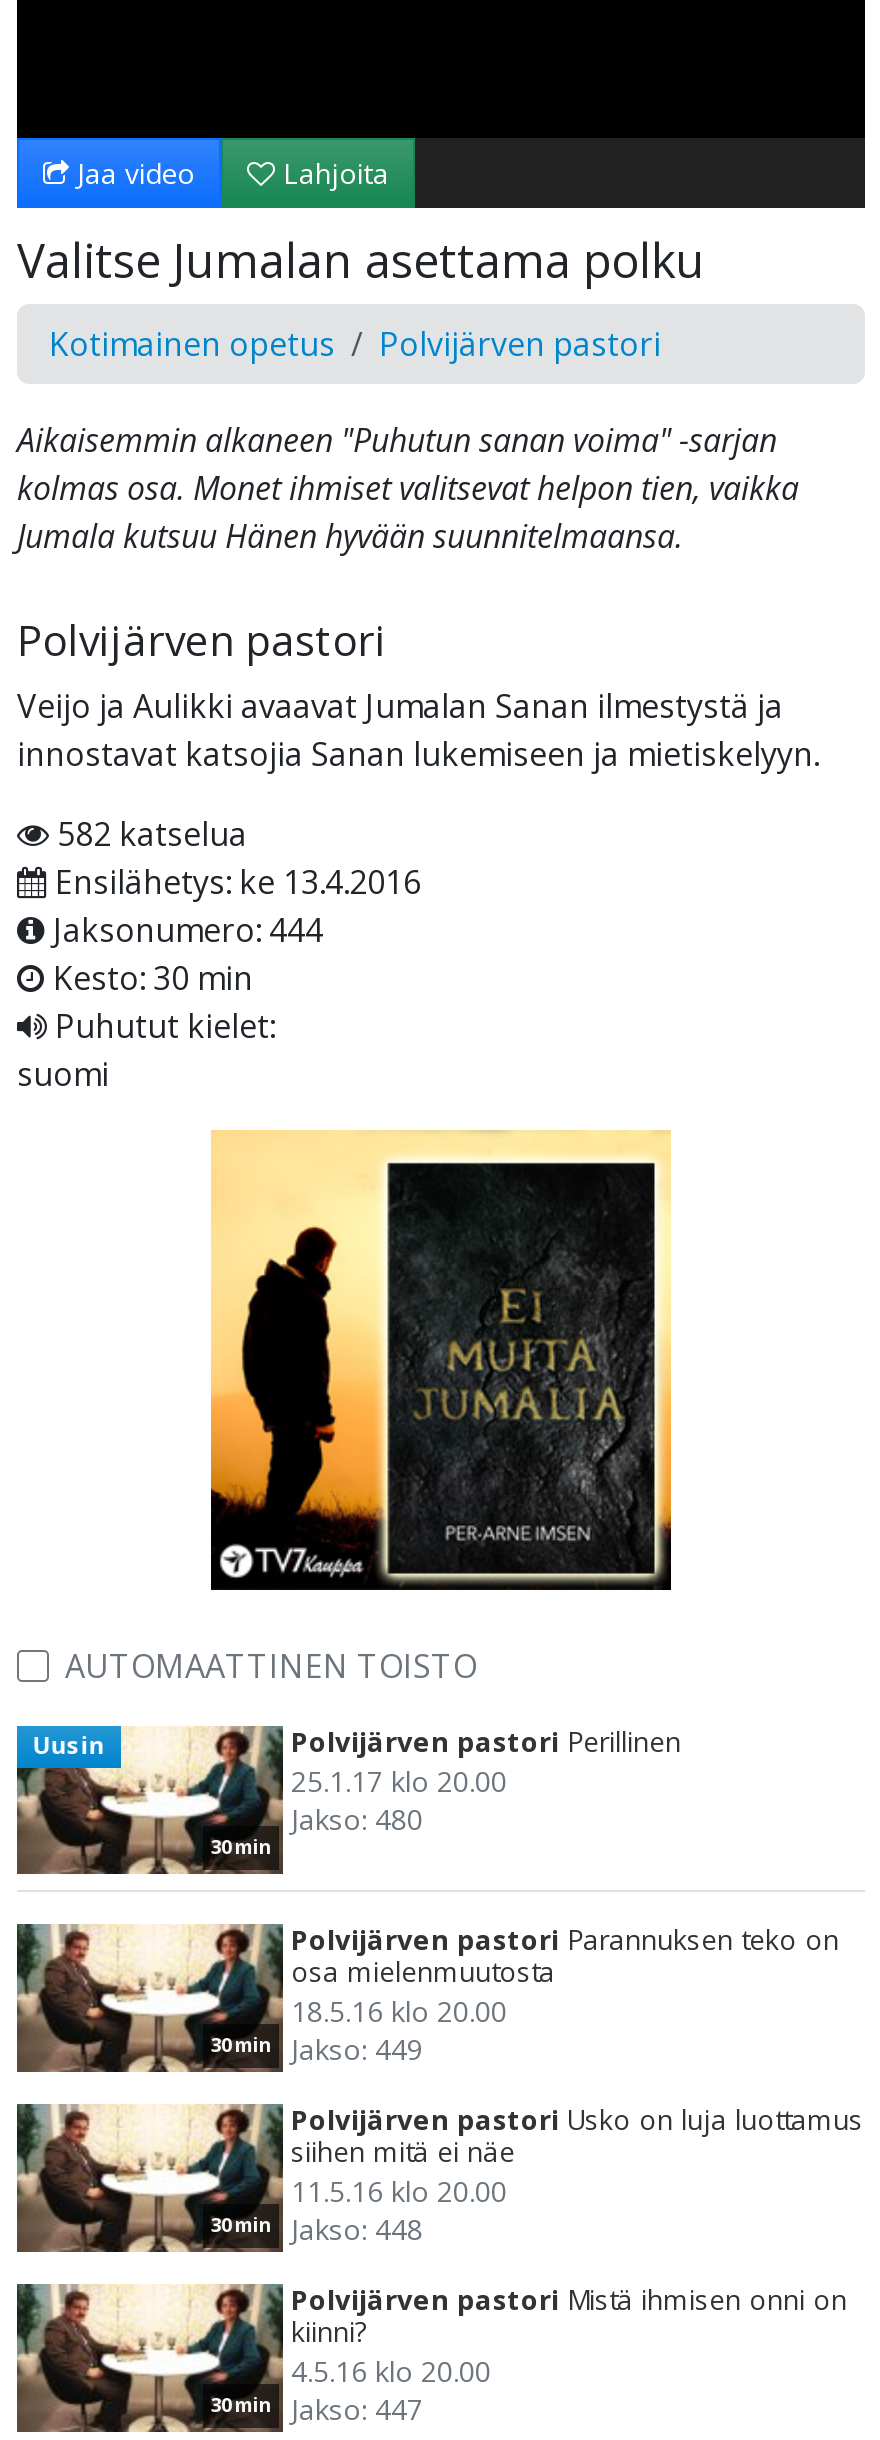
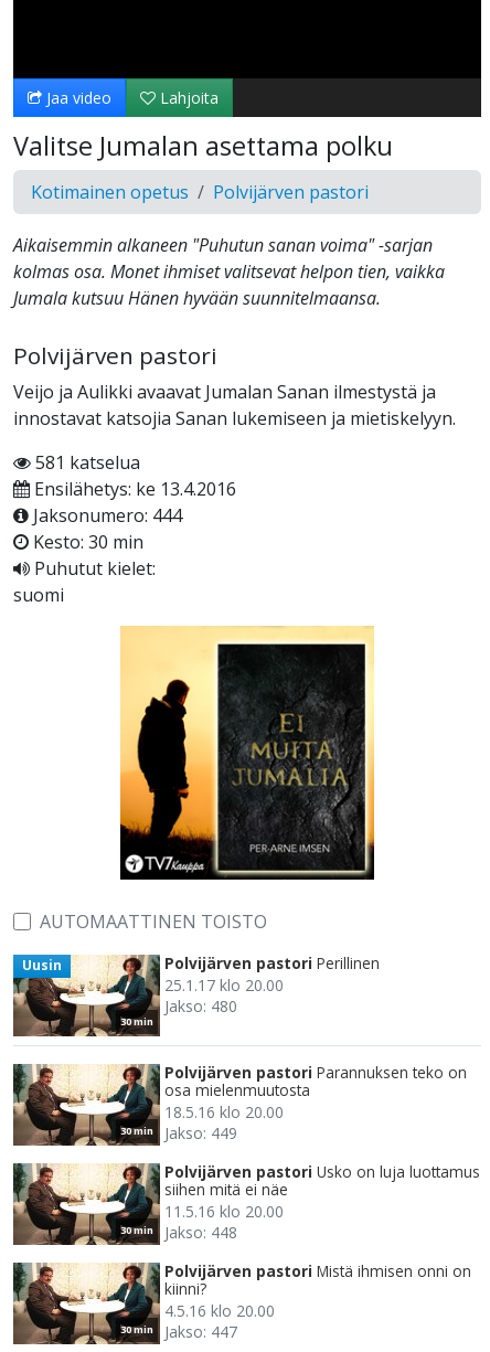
[49,812,247,856] 582 katselua -> [31,451,140,475] 581 katselua

